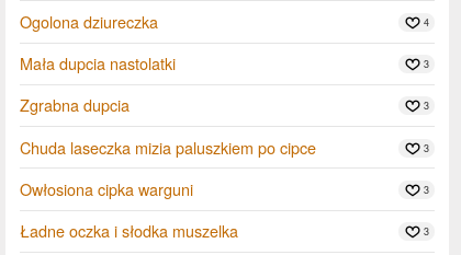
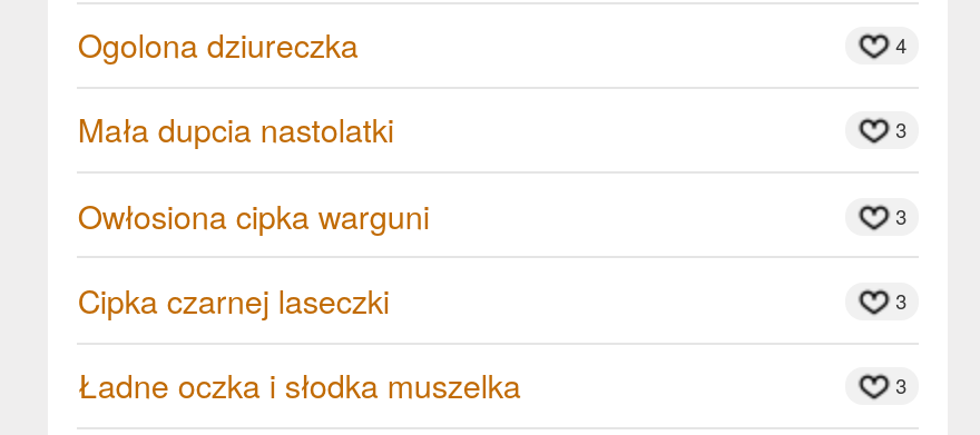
[20,94,130,117] Zgrabna dupcia -> none
[20,135,429,158] Chuda laseczka mizia paluszkiem po cipce | 3 -> [78,275,390,322] Cipka czarnej laseczki
moved [20,177,194,200] -> [78,190,430,237]: Owłosiona cipka warguni

